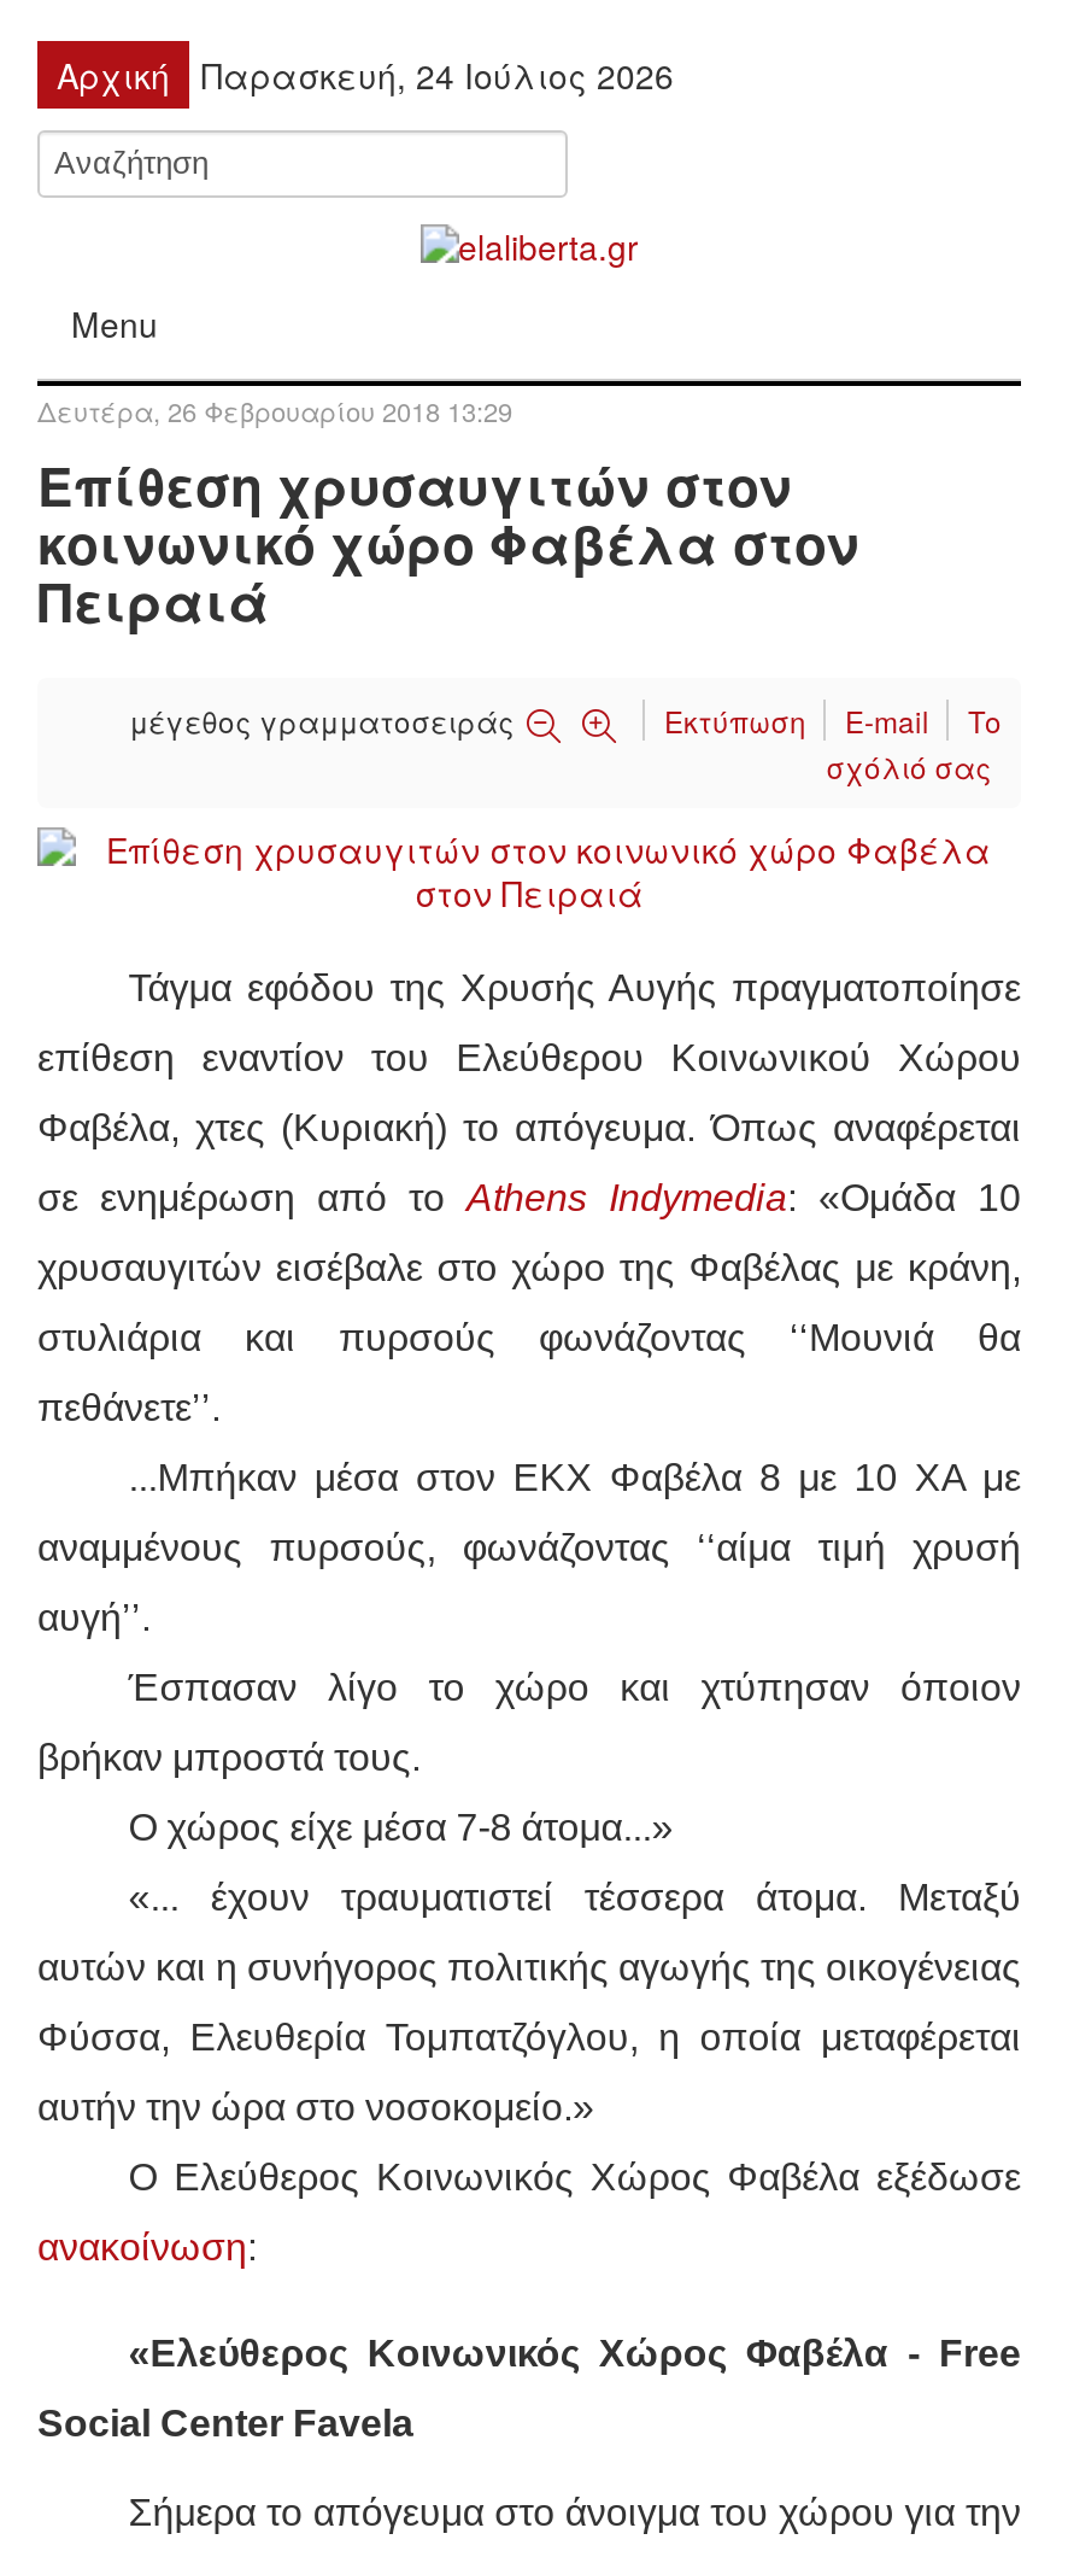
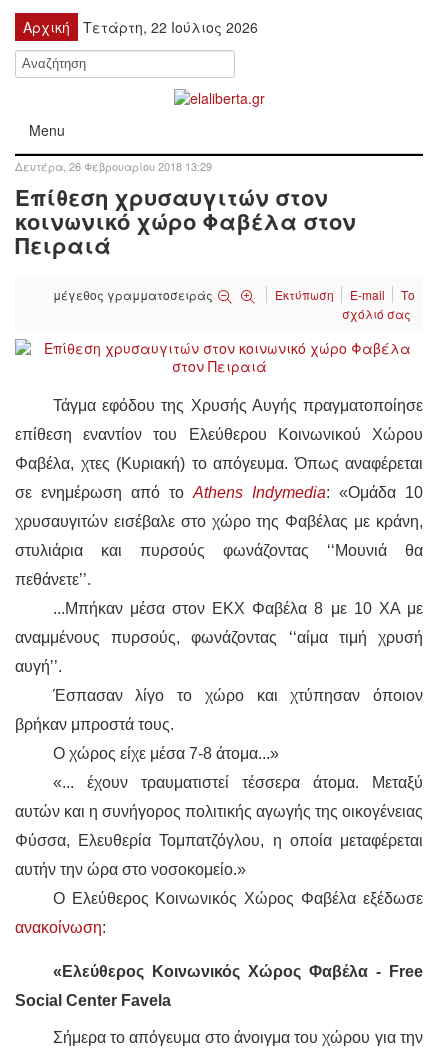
[201,51,674,99] Παρασκευή, 24 Ιούλιος 2026 -> [83,17,258,37] Τετάρτη, 22 Ιούλιος 2026

